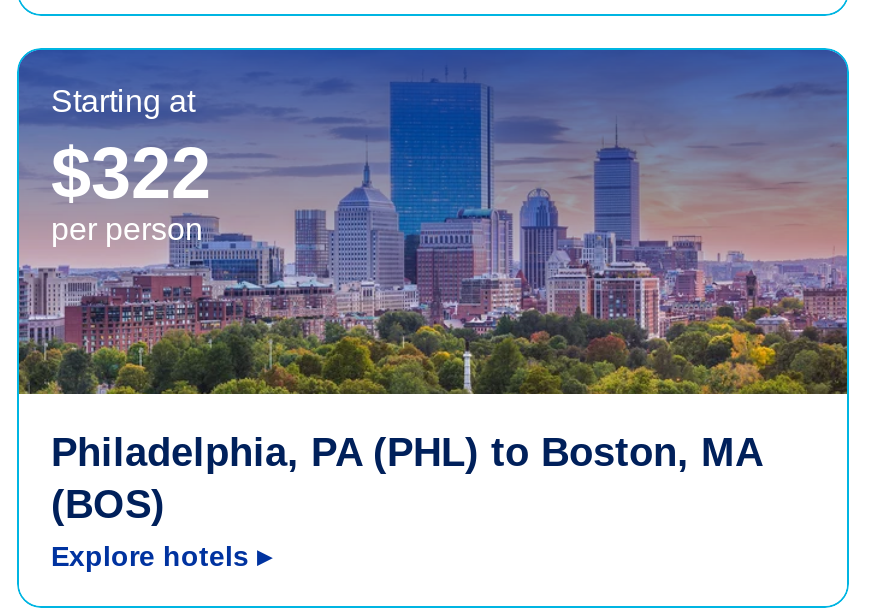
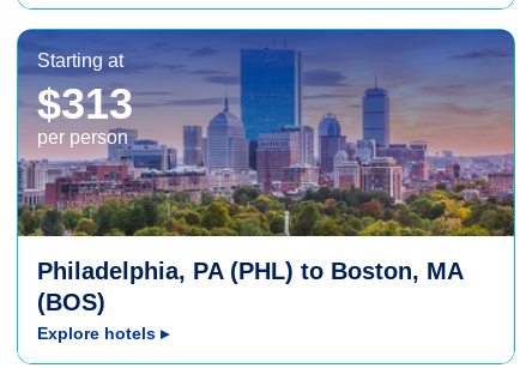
[51,132,211,214] $322 -> [37,79,133,128] $313

